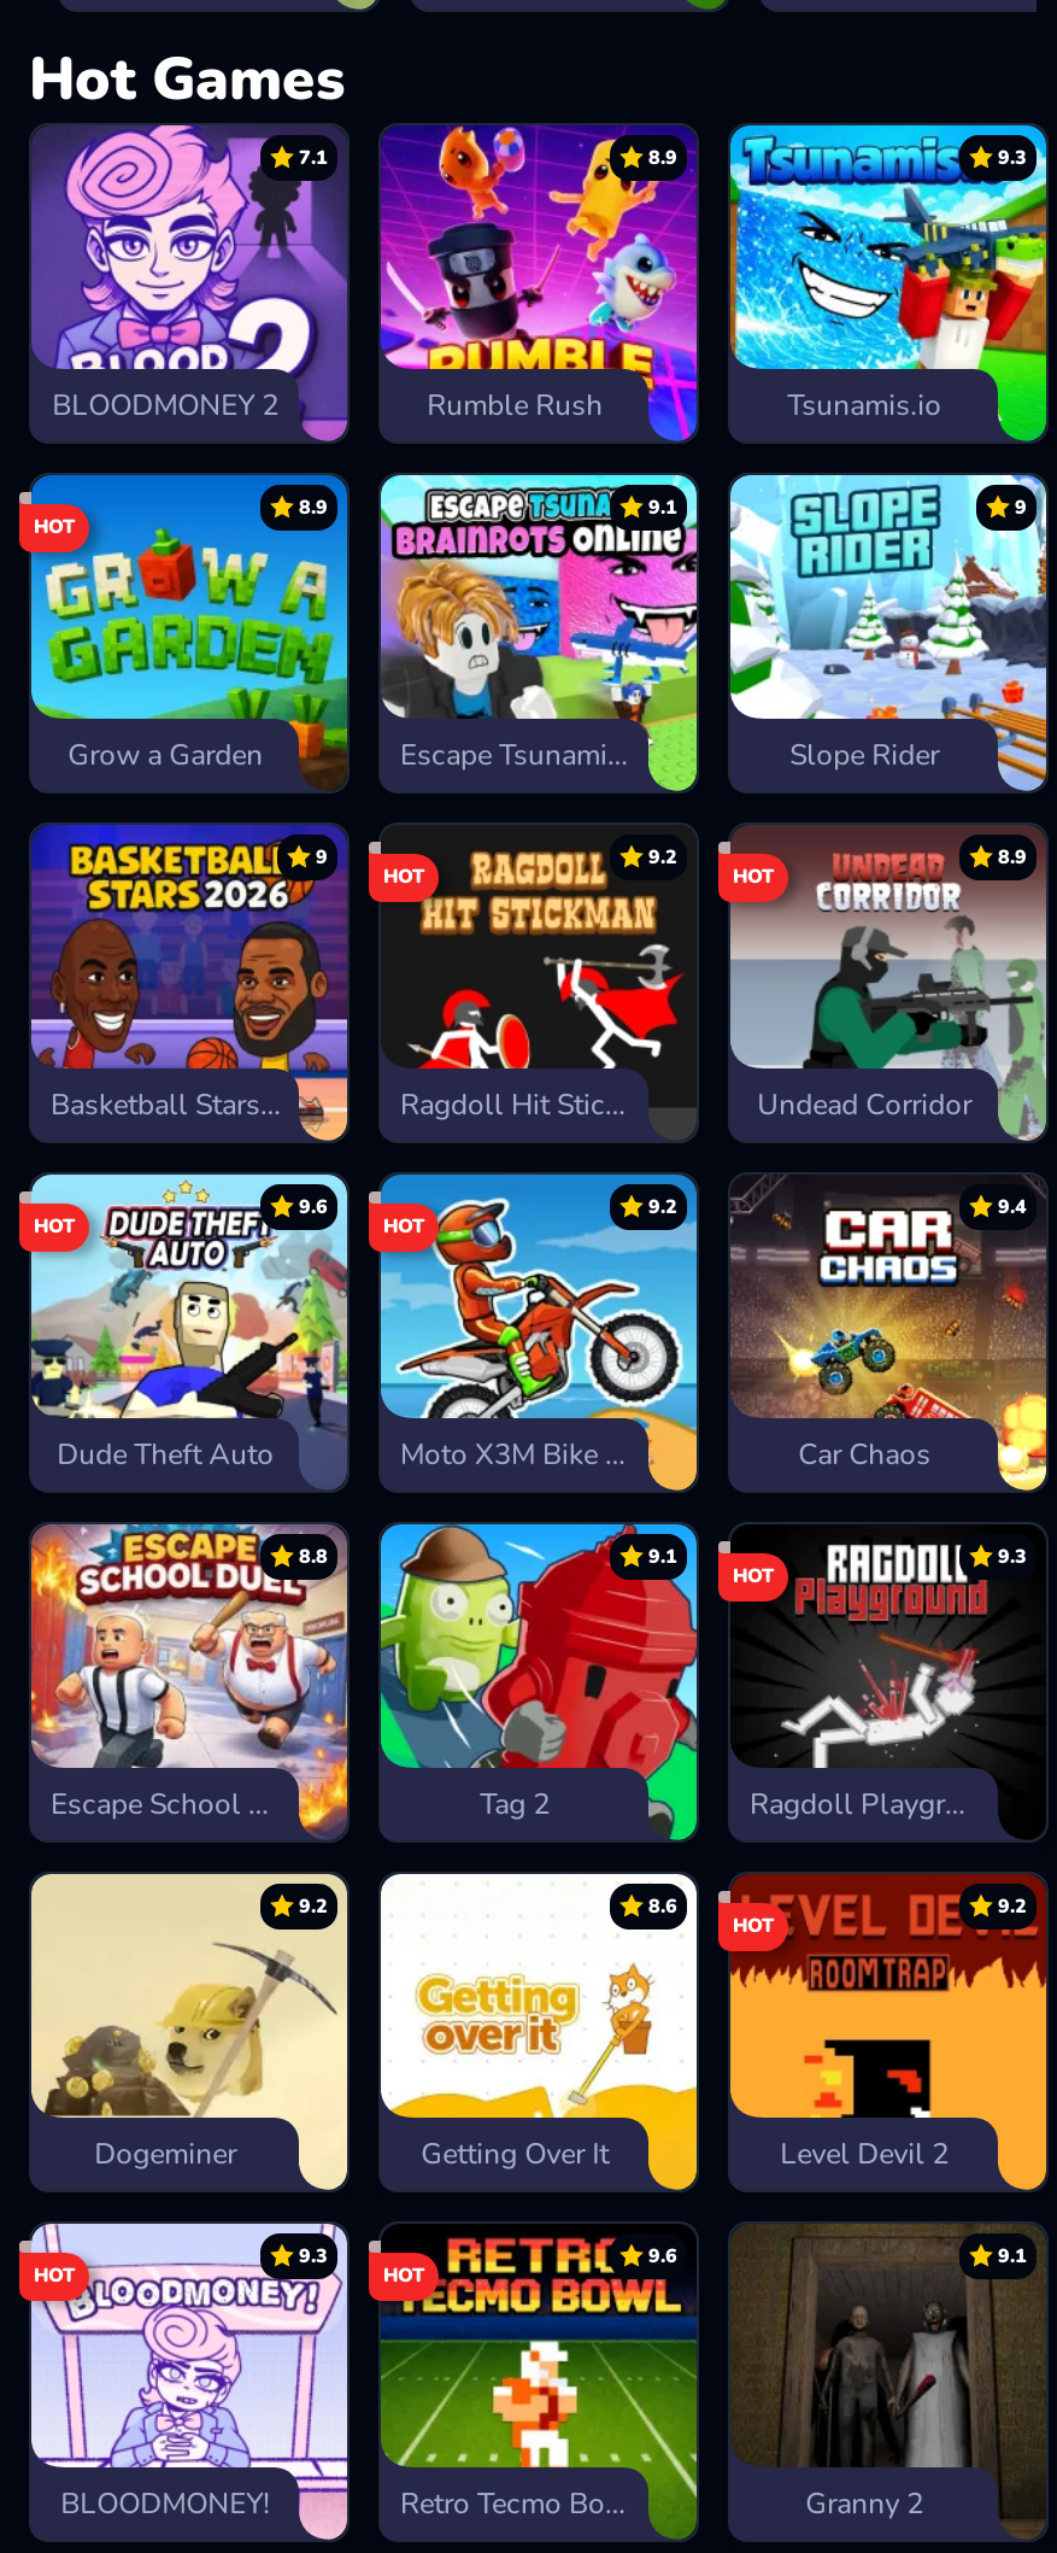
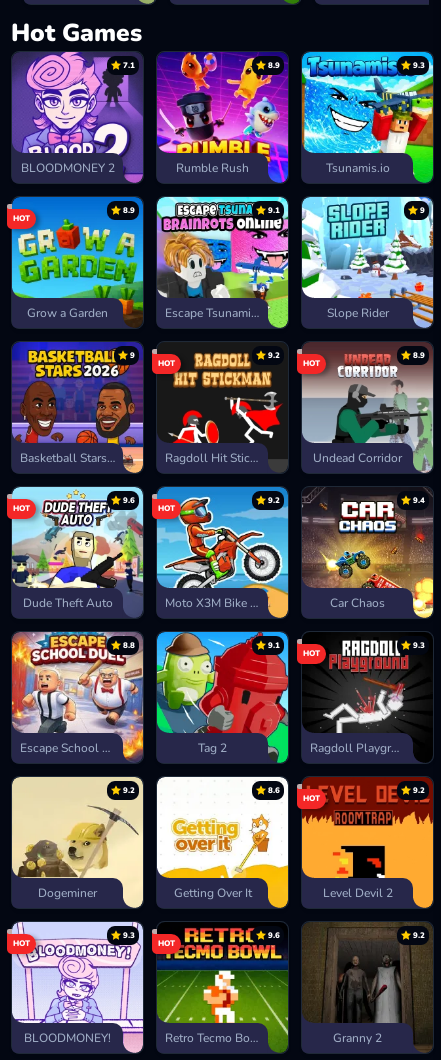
[998,2242,1027,2268] 9.1 -> [413,929,425,940] 9.2

